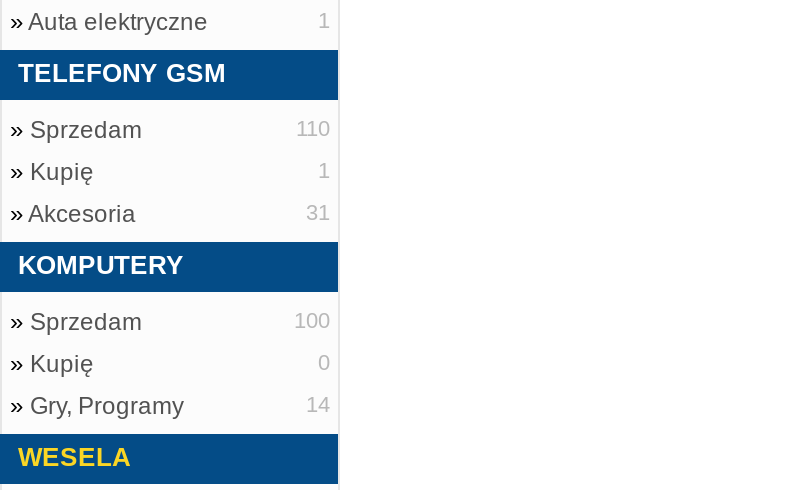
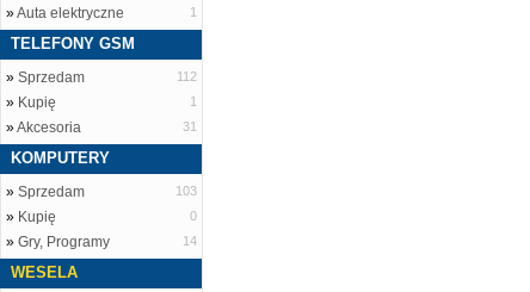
[296,116,330,140] 110 -> [177,69,197,83] 112
[294,308,330,332] 100 -> [175,184,197,198] 103

